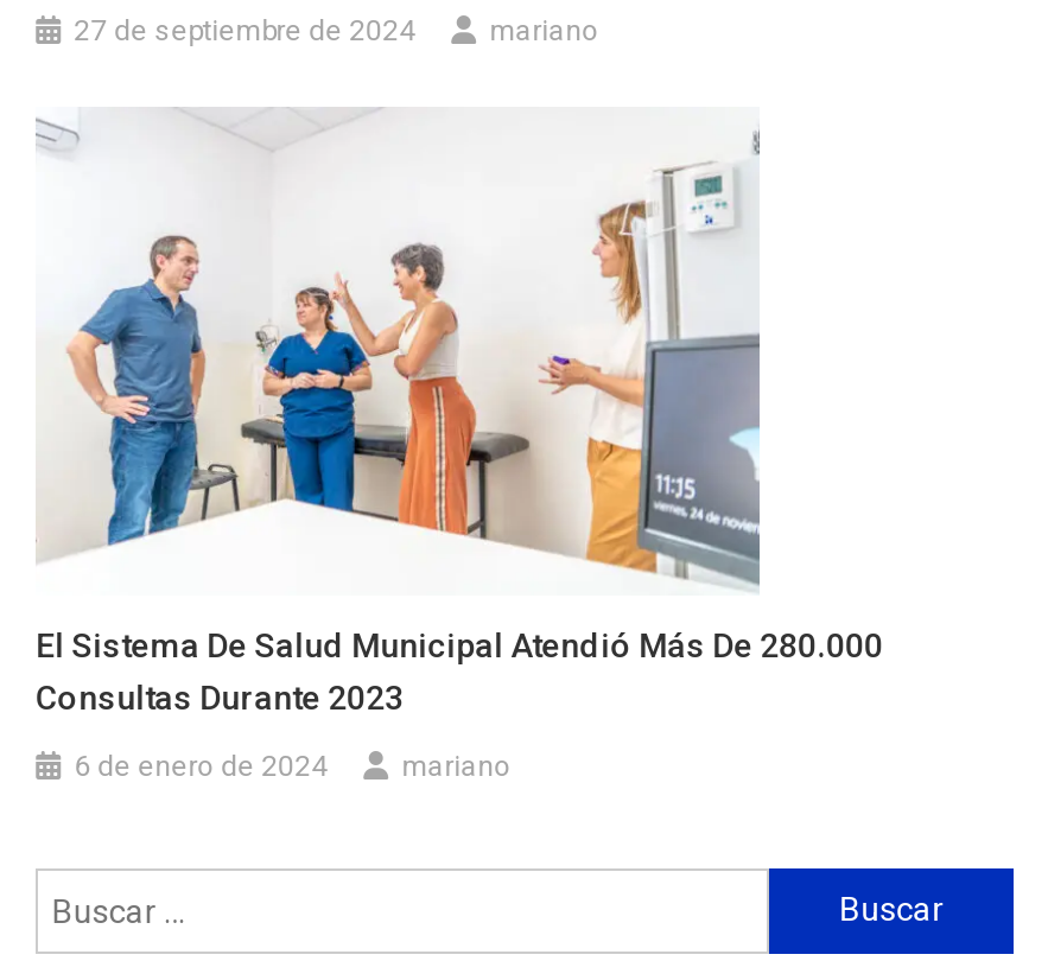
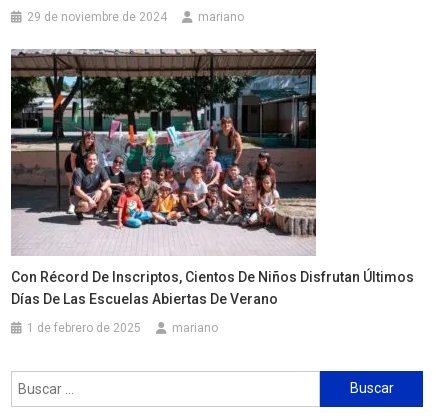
[74,13,416,47] 27 de septiembre de 2024 -> [27,10,167,24] 29 de noviembre de 2024
[36,107,883,716] [image] | El Sistema De Salud Municipal Atendió Más De 280.000 | Consultas Durante 2023 -> [10,48,414,307] [image] | Con Récord De Inscriptos, Cientos De Niños Disfrutan Últimos | Días De Las Escuelas Abiertas De Verano
[74,749,328,782] 6 de enero de 2024 -> [27,321,141,335] 1 de febrero de 2025

